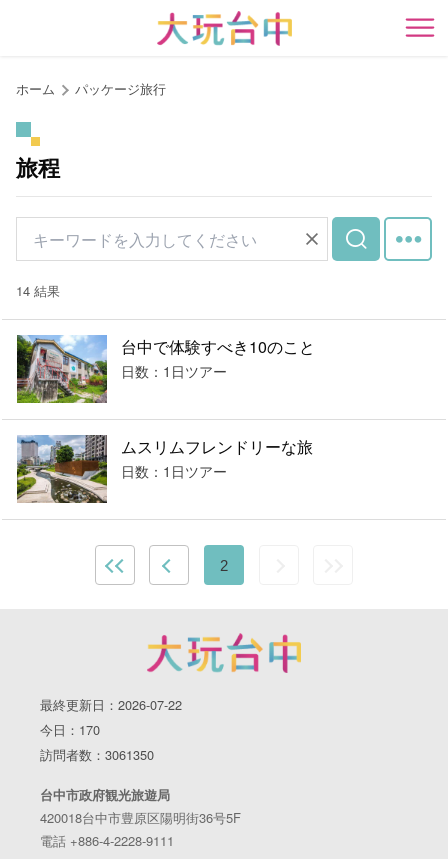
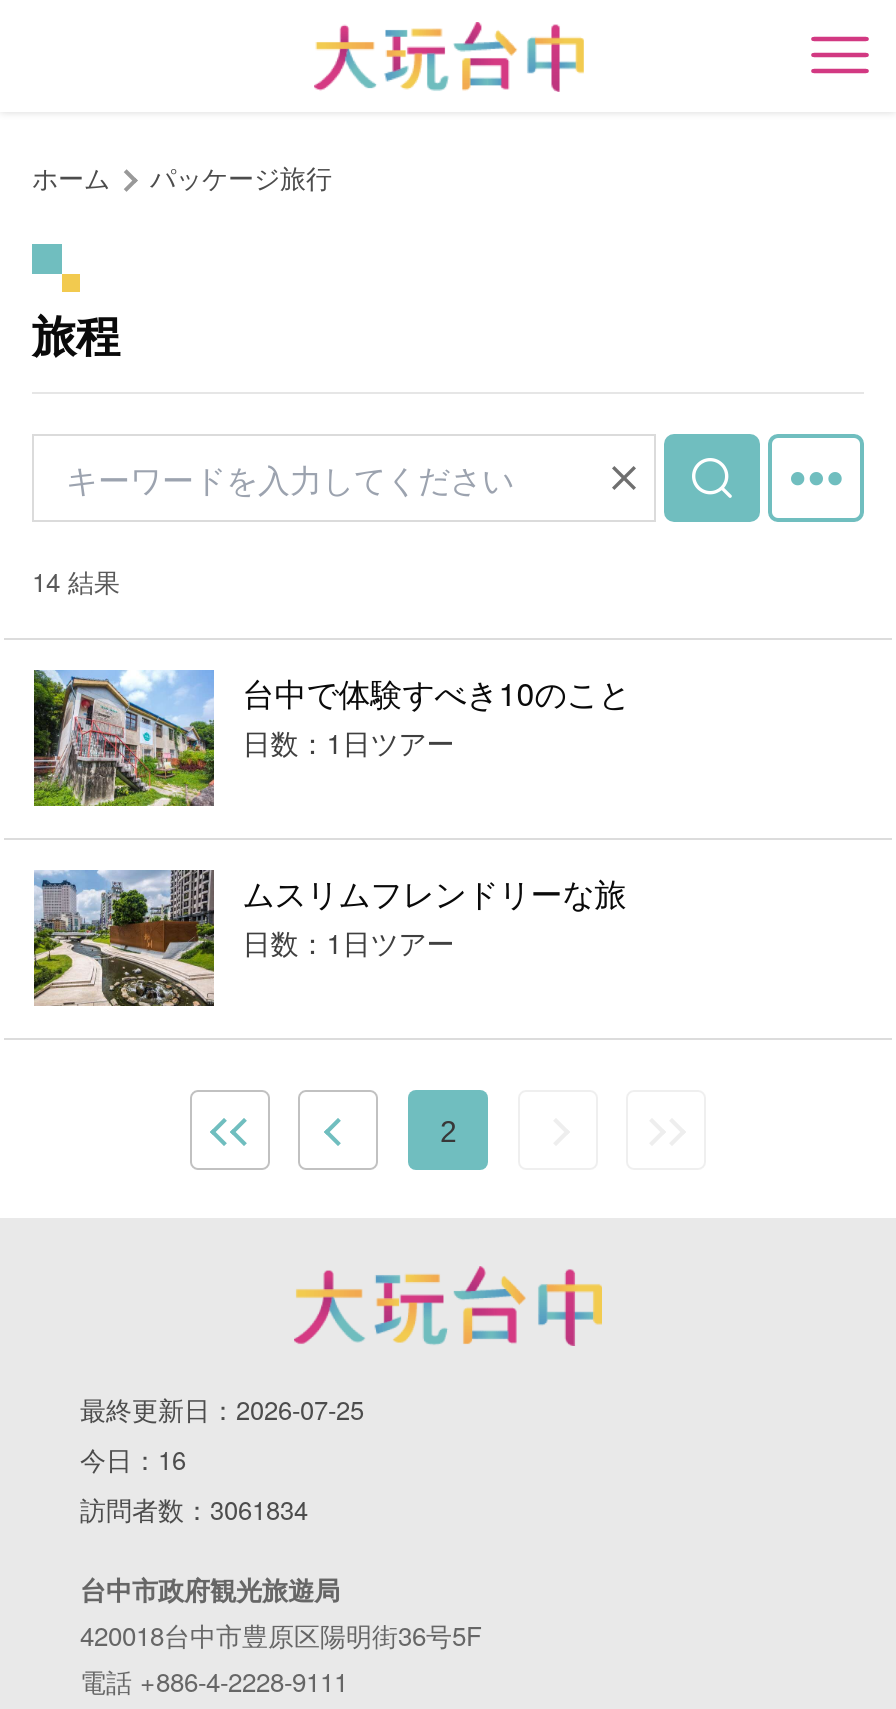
[40,695,182,714] 最終更新日：2026-07-22 -> [80,1390,364,1428] 最終更新日：2026-07-25
[40,720,100,739] 今日：170 -> [80,1440,186,1478] 今日：16
[40,745,154,764] 訪問者数：3061350 -> [80,1490,308,1528] 訪問者数：3061834

